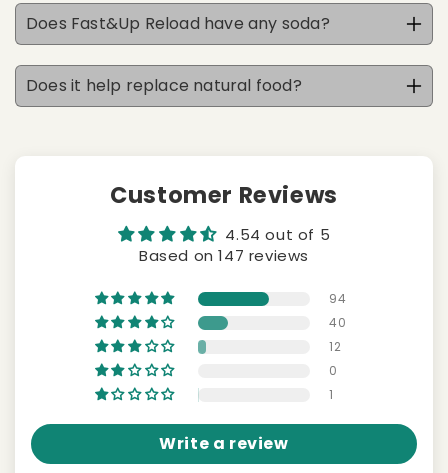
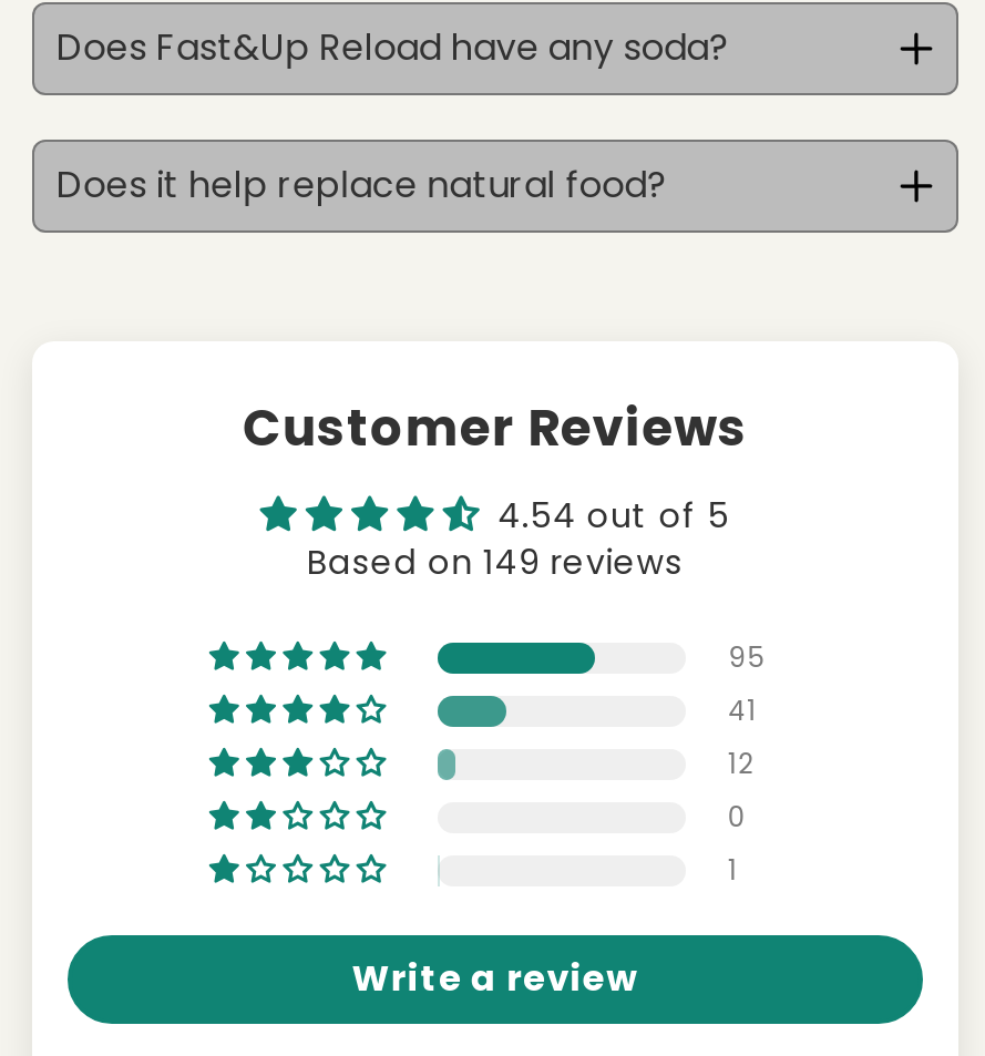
[139,245,309,266] Based on 147 reviews -> [307,539,684,585] Based on 149 reviews
[329,290,346,307] 94 -> [728,638,766,675] 95
[329,314,346,331] 40 -> [728,691,757,728] 41

